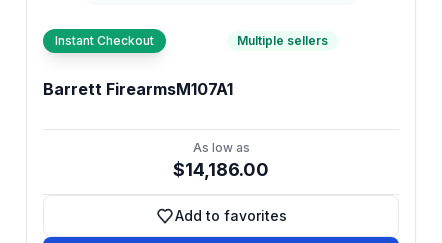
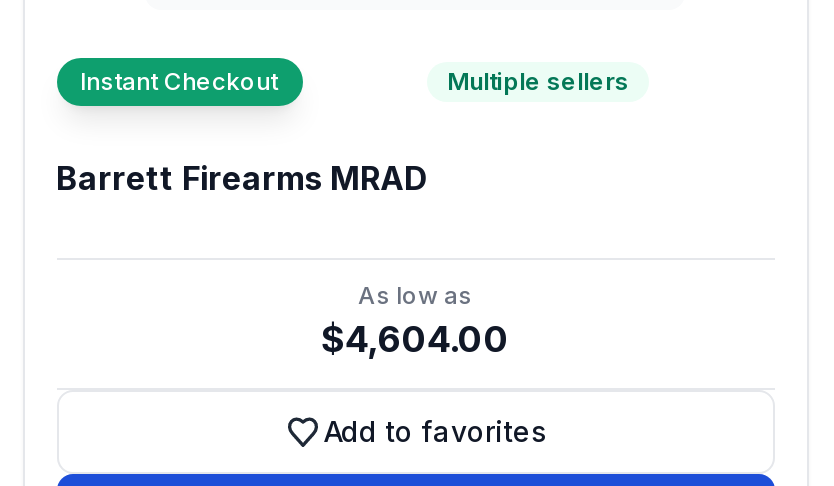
[43,79,233,99] Barrett FirearmsM107A1 -> [56,158,428,198] Barrett Firearms MRAD
[173,159,269,180] $14,186.00 -> [321,318,509,360] $4,604.00

